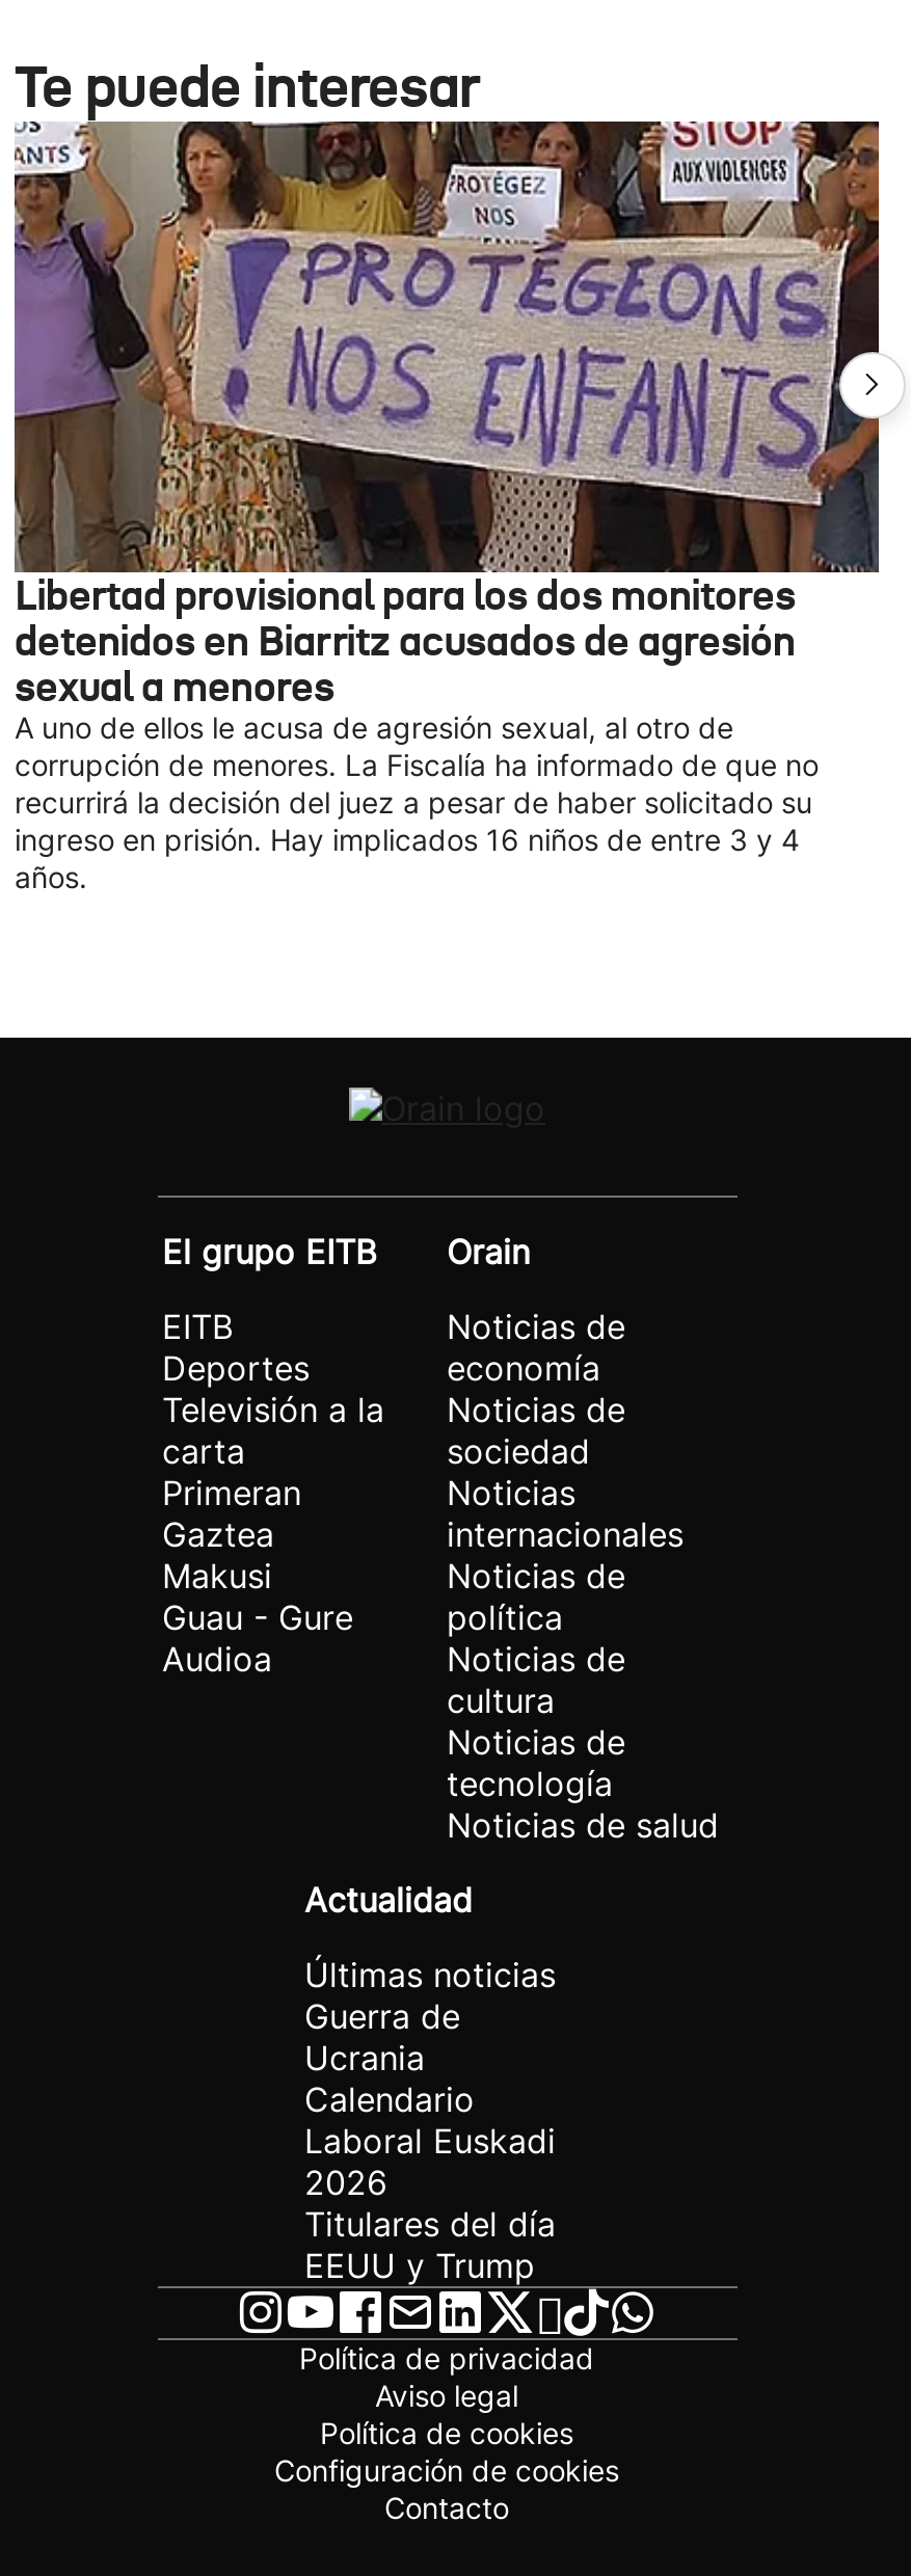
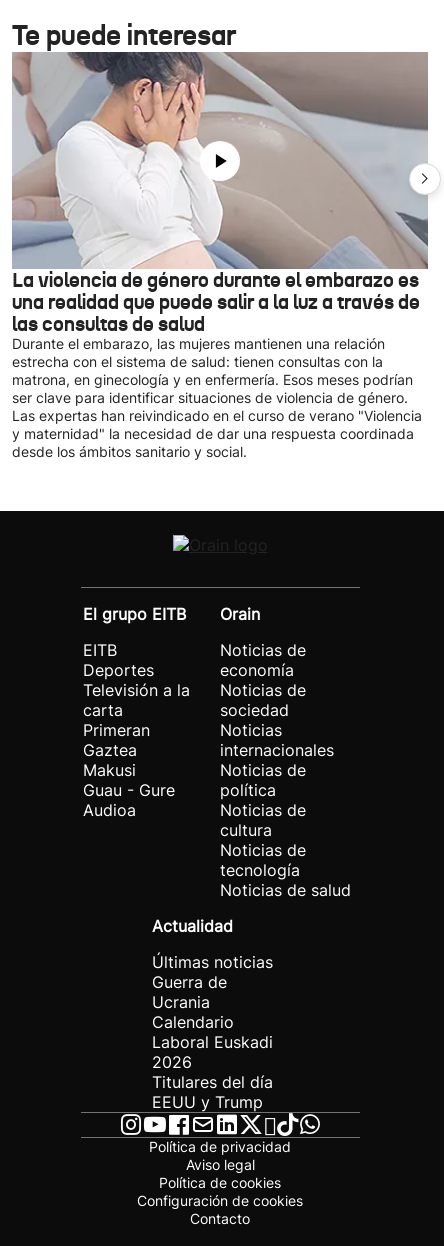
[15,122,881,894] [image] | Libertad provisional para los dos monitores | detenidos en Biarritz acusados de agresión | sexual a menores | A uno de ellos le acusa de agresión sexual, al otro de | corrupción de menores. La Fiscalía ha informado de que no | recurrirá la decisión del juez a pesar de haber solicitado su | ingreso en prisión. Hay implicados 16 niños de entre 3 y 4 | años. -> [12,52,428,460] [image] | La violencia de género durante el embarazo es | una realidad que puede salir a la luz a través de | las consultas de salud | Durante el embarazo, las mujeres mantienen una relación | estrecha con el sistema de salud: tienen consultas con la | matrona, en ginecología y en enfermería. Esos meses podrían | ser clave para identificar situaciones de violencia de género. | Las expertas han reivindicado en el curso de verano "Violencia | y maternidad" la necesidad de dar una respuesta coordinada | desde los ámbitos sanitario y social.

